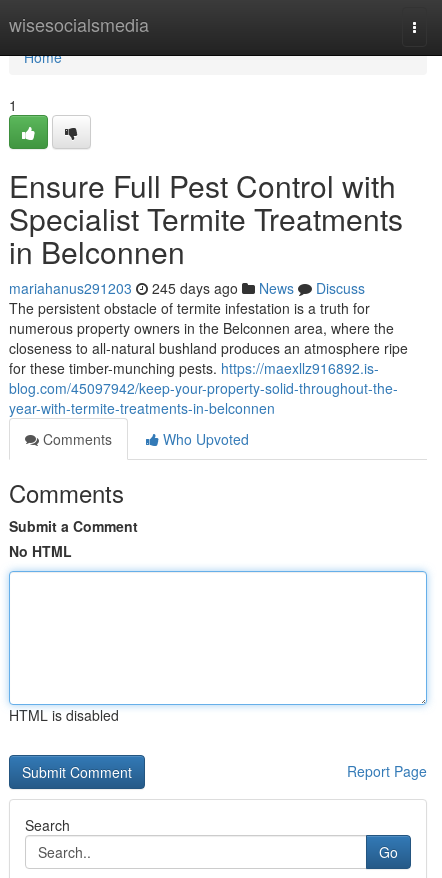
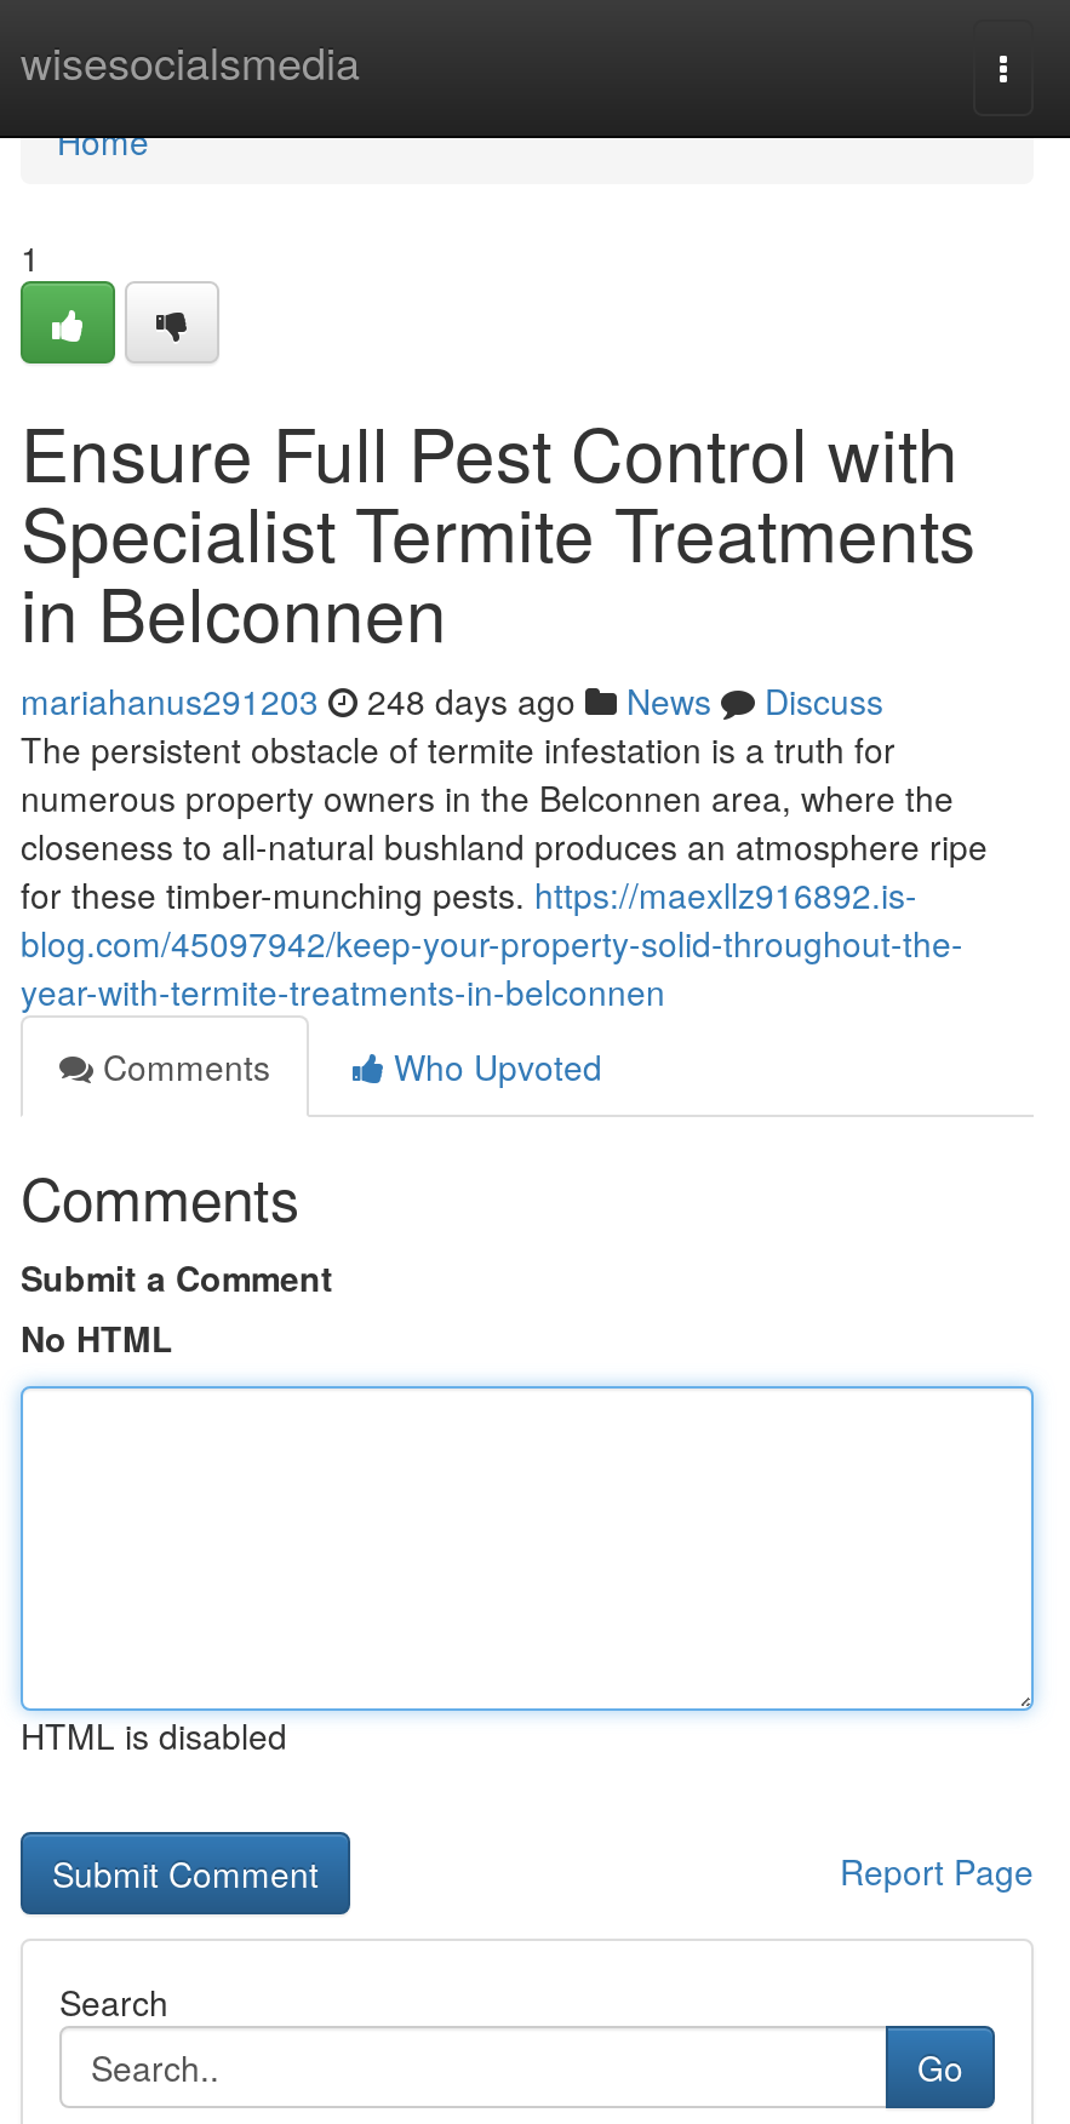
[9,278,365,298] mariahanus291203 245 days ago News Discuss -> [21,676,883,725] mariahanus291203 248 days ago News Discuss

